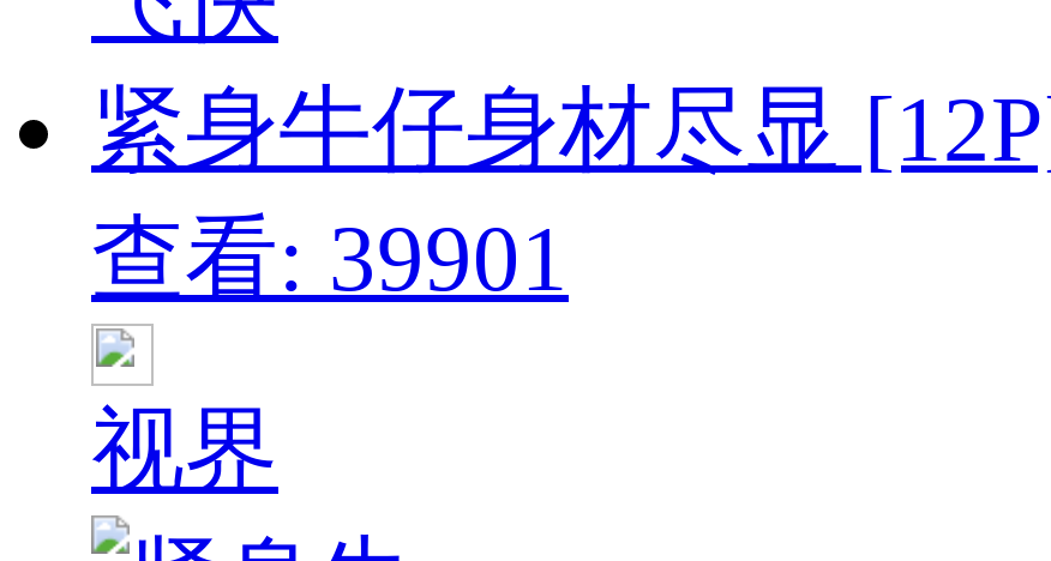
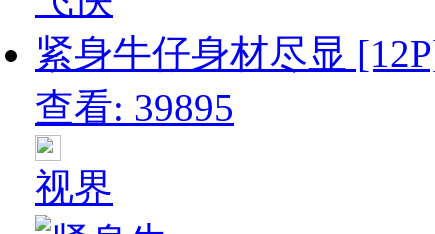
[91,206,569,309] 查看: 39901 -> [35,86,234,129] 查看: 39895

